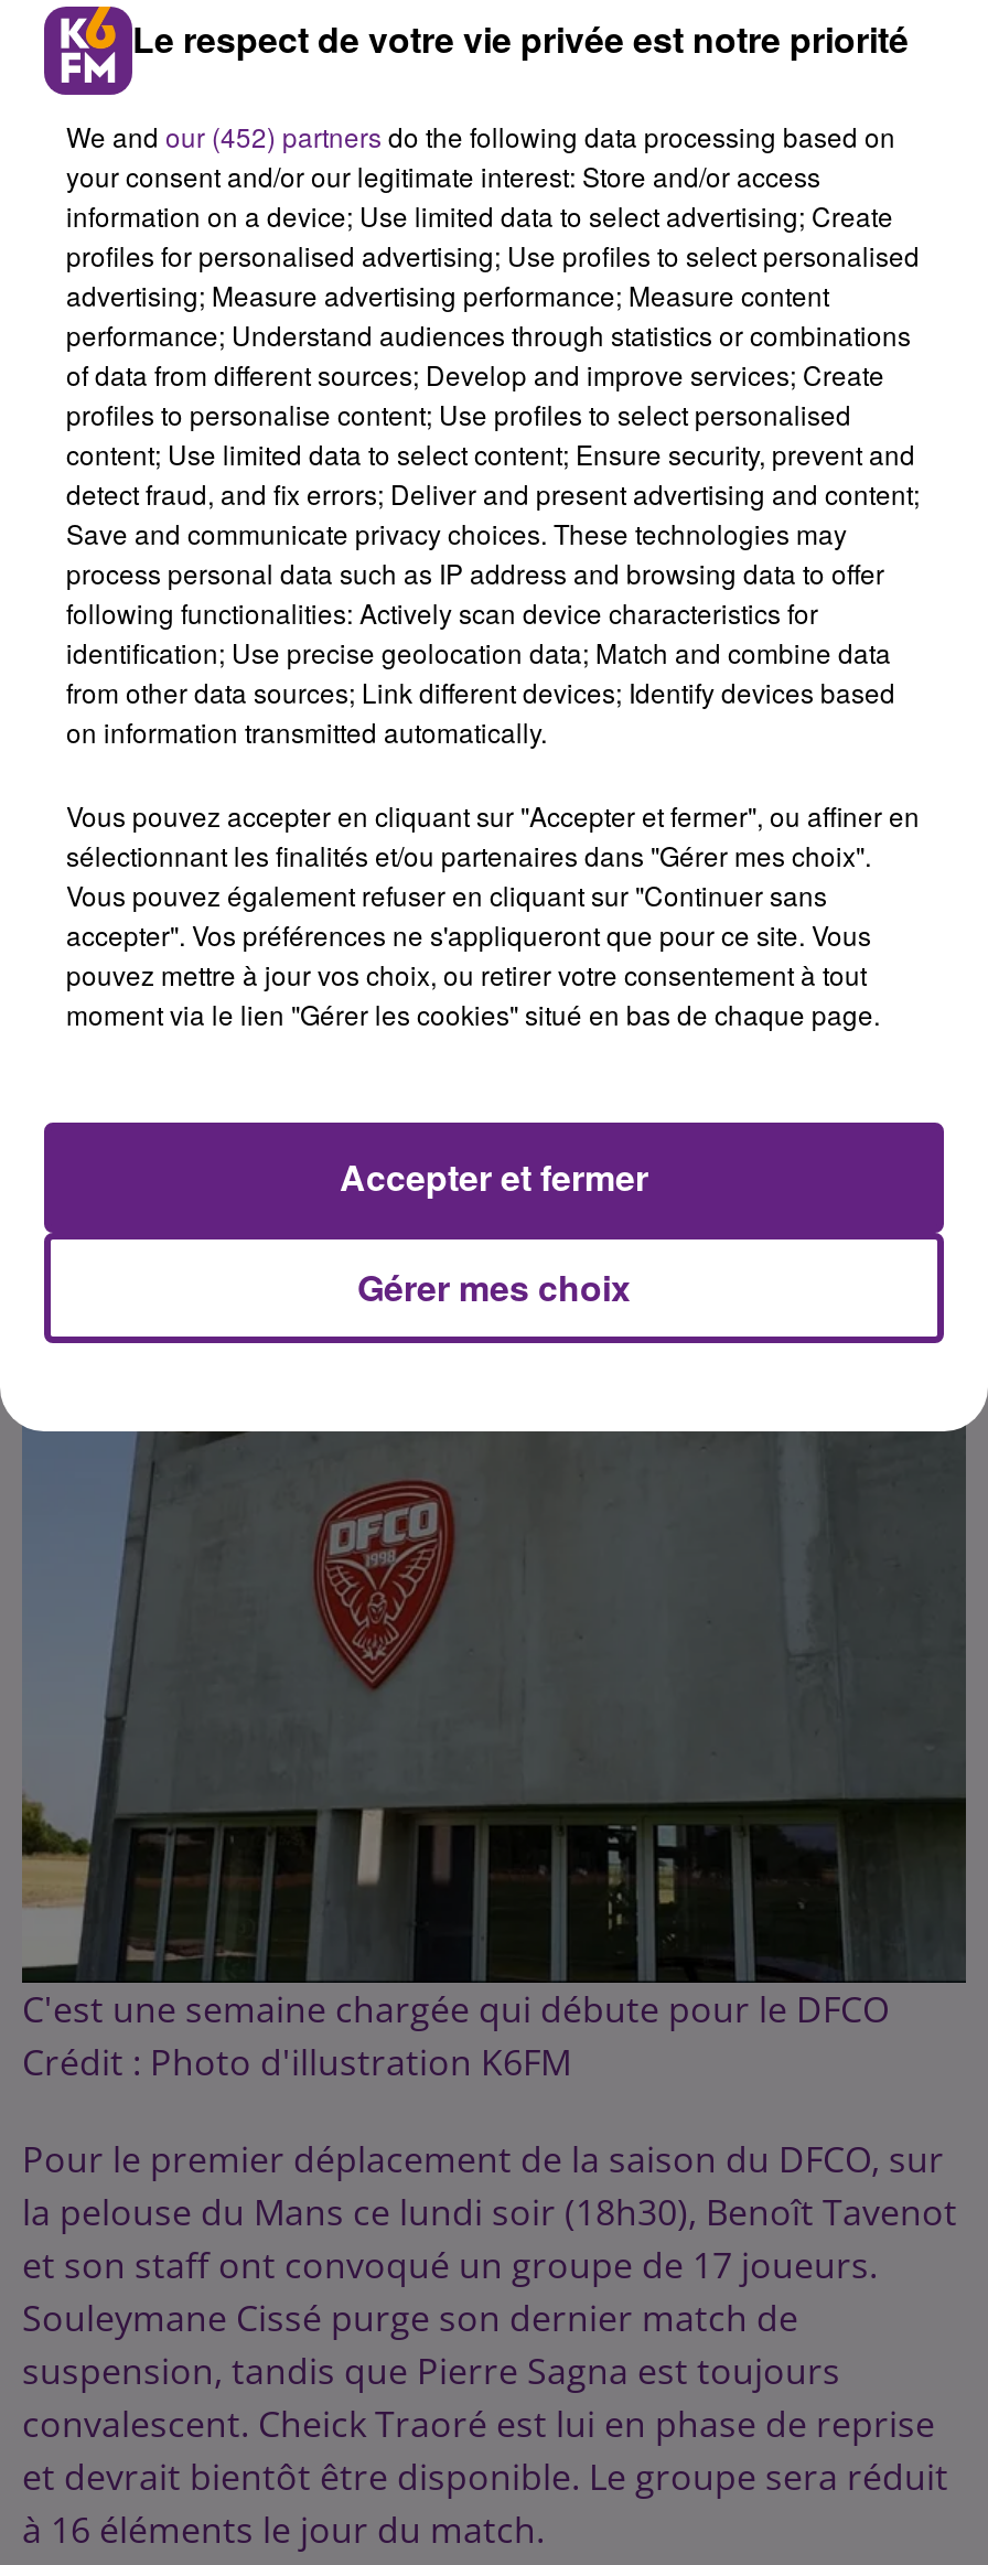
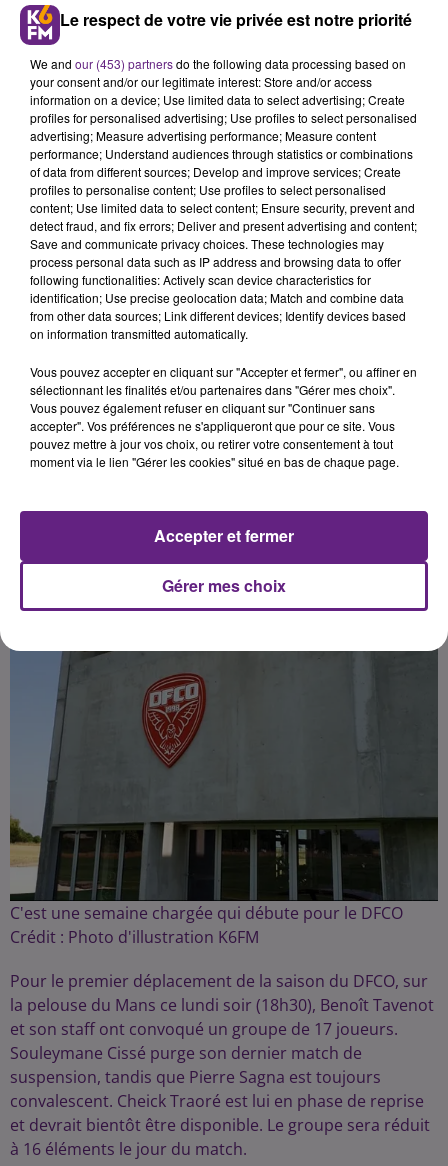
[66,117,895,154] We and our (452) partners do the following data processing based on -> [30,55,406,72] We and our (453) partners do the following data processing based on

